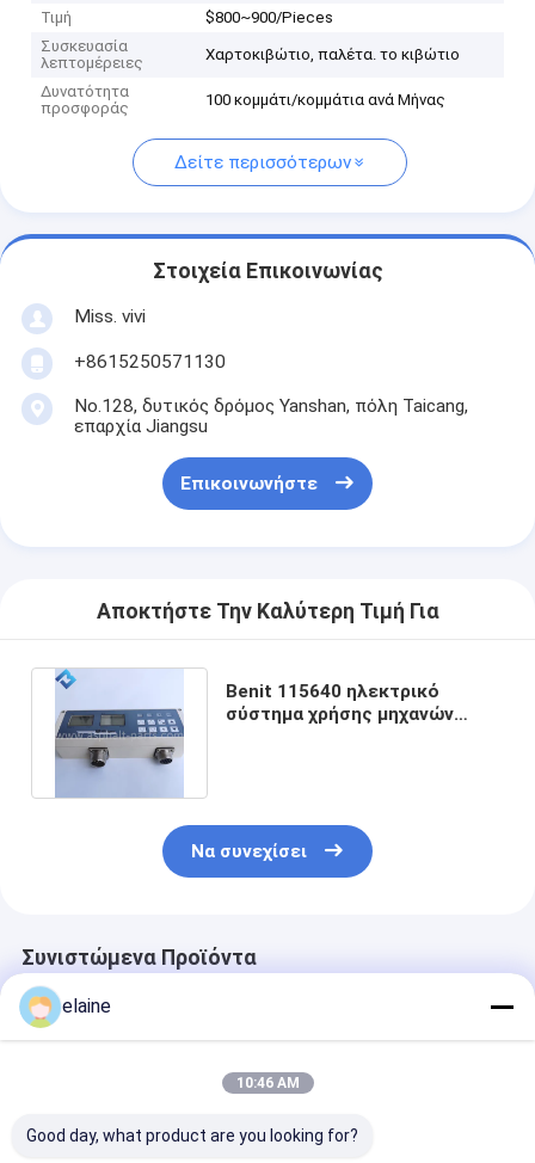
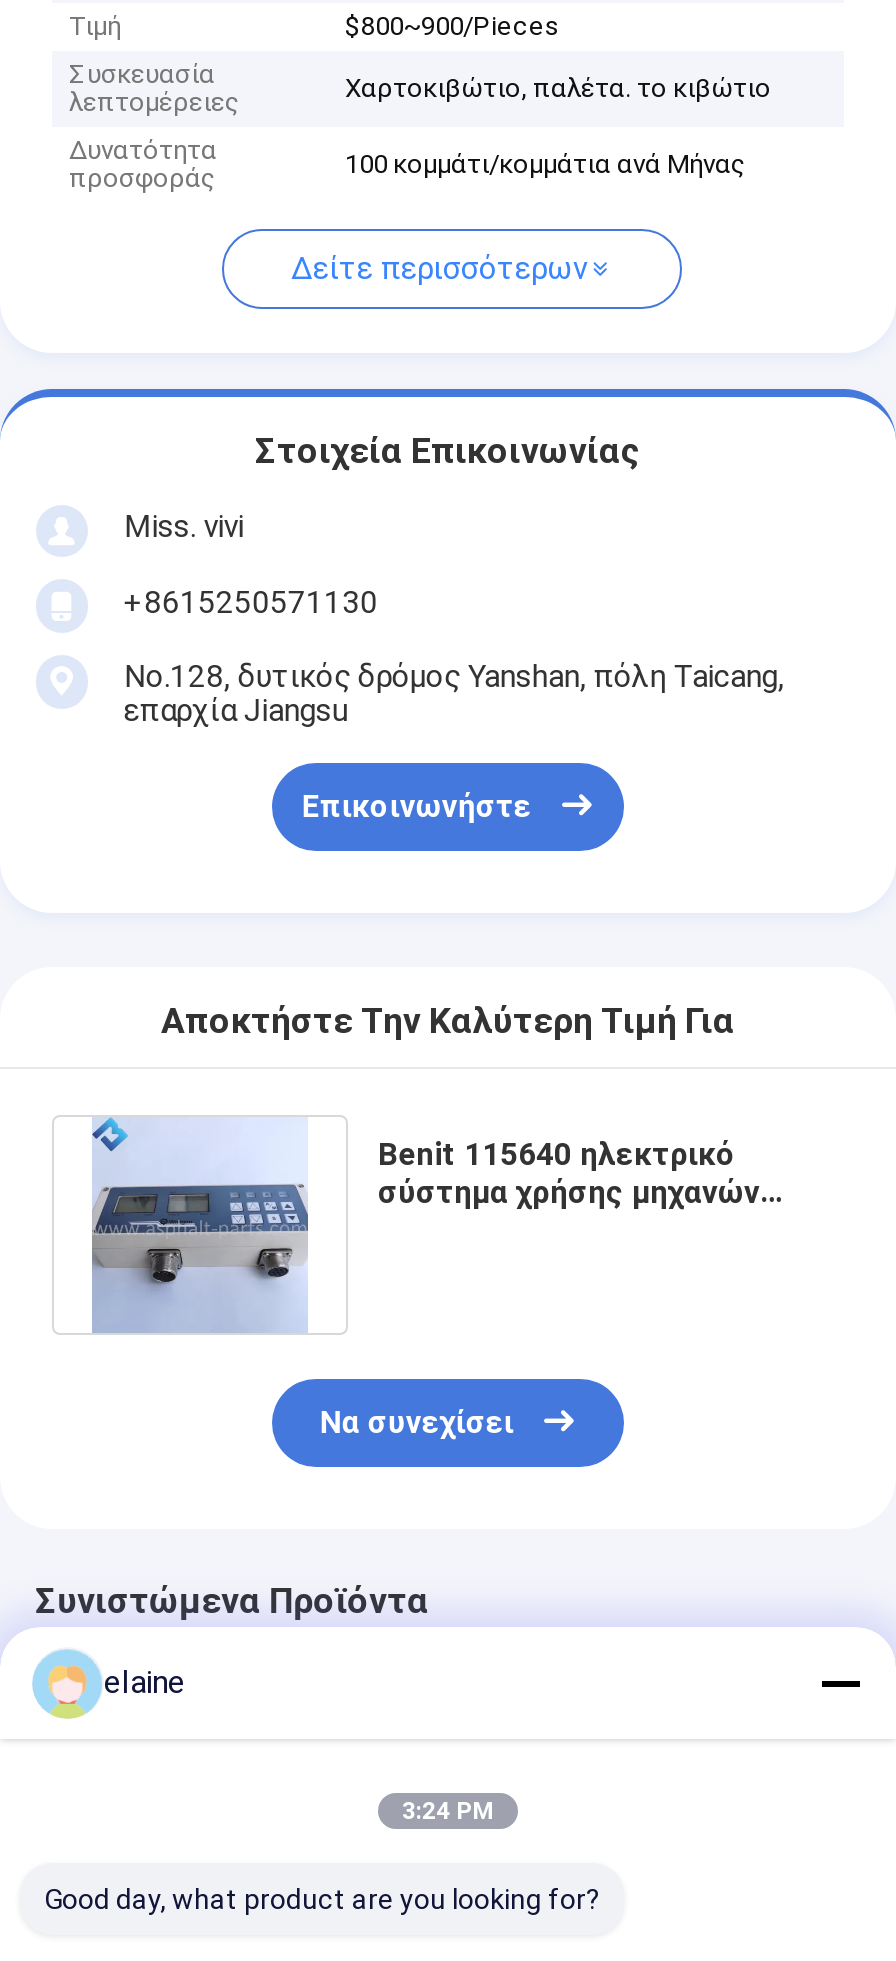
[236,1075,299,1091] 10:46 AM -> [402,1797,494,1825] 3:24 PM

